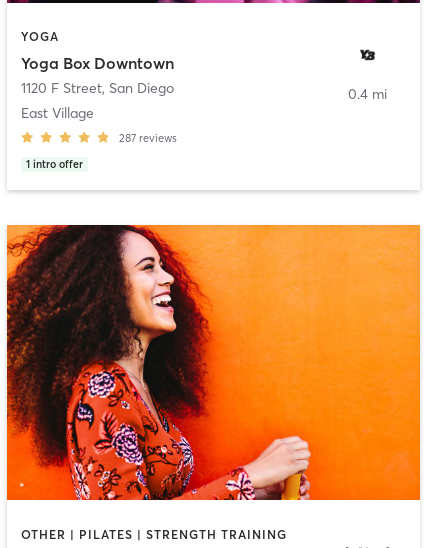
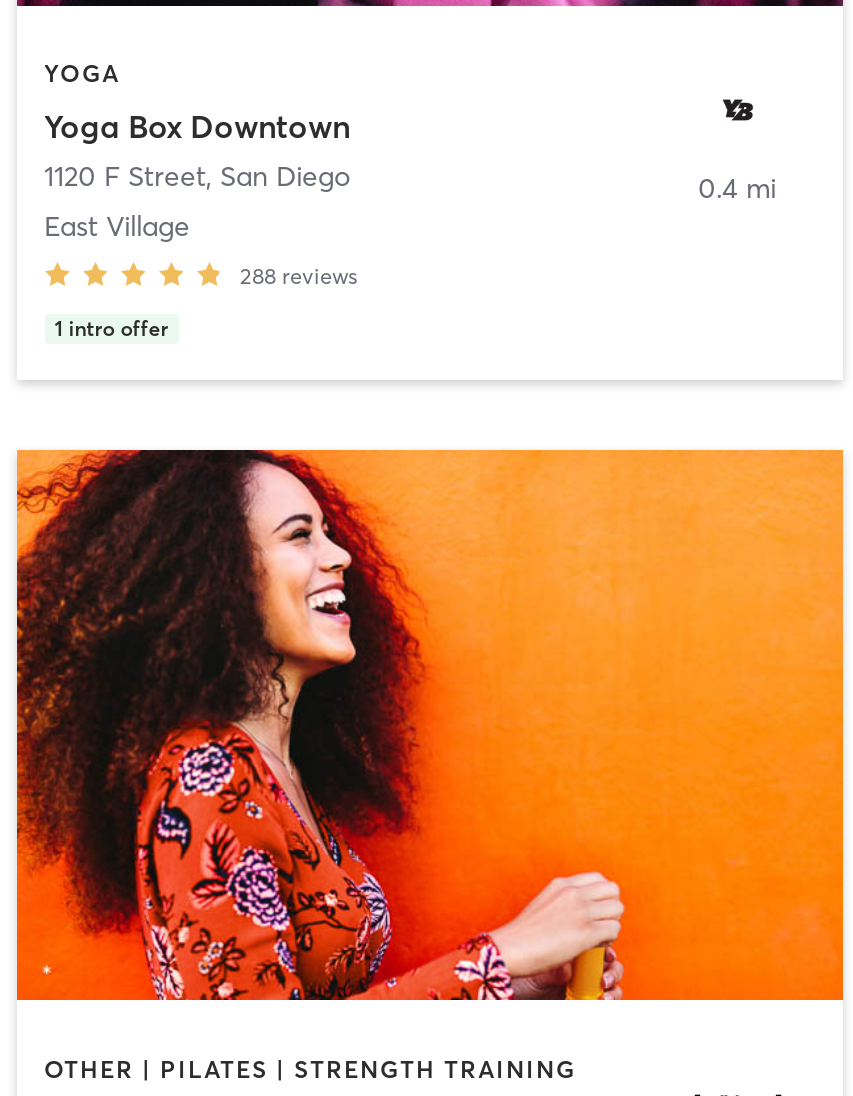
[118,131,176,145] 287 reviews -> [240,262,358,290] 288 reviews

